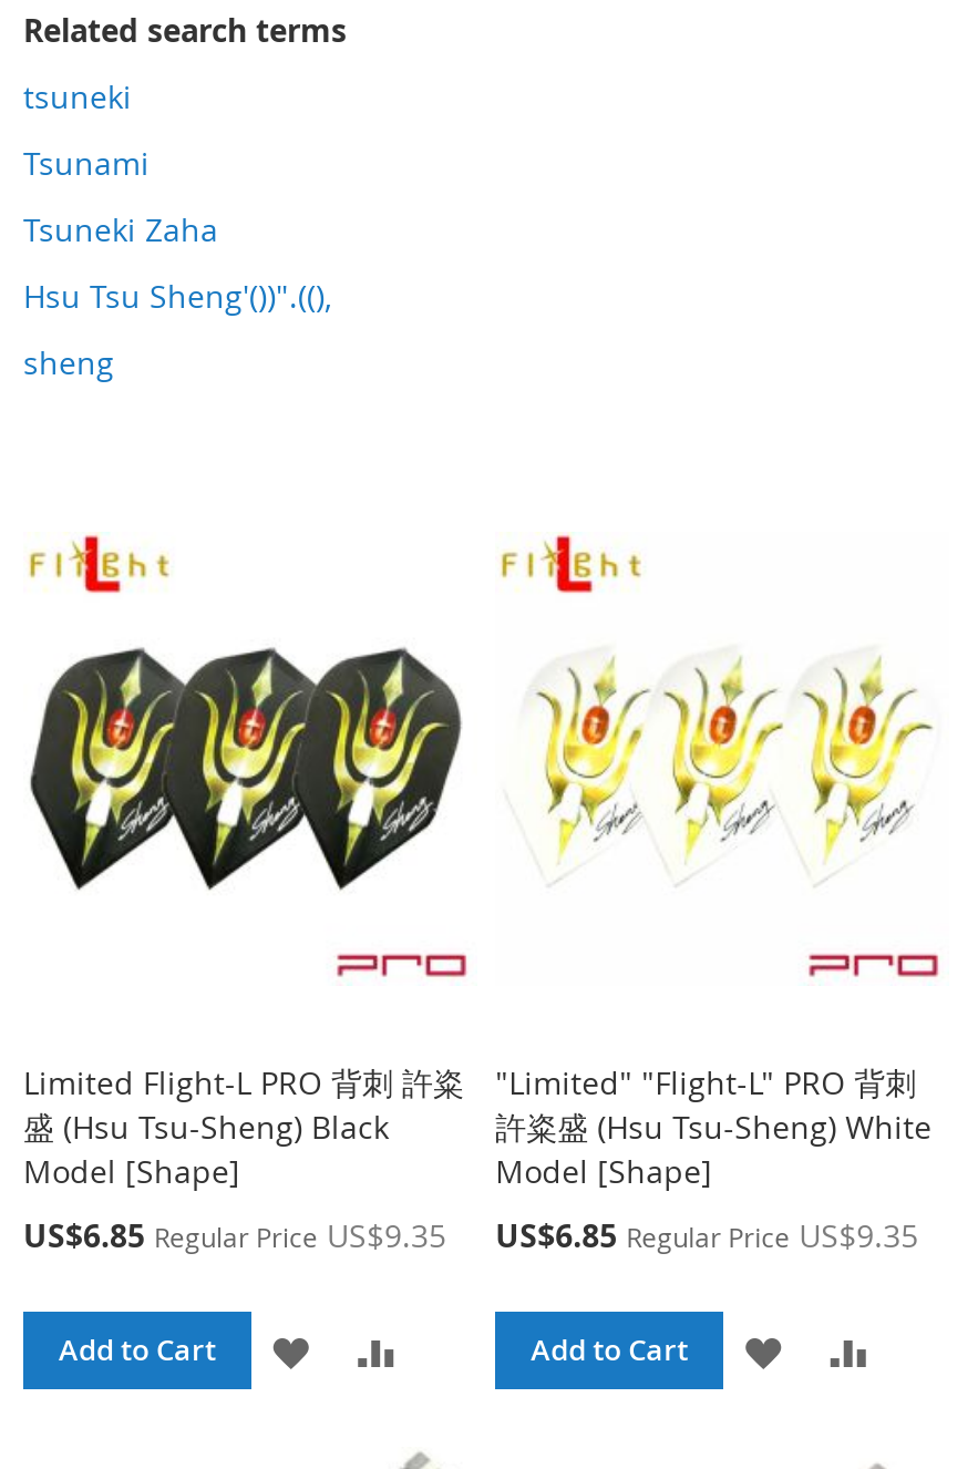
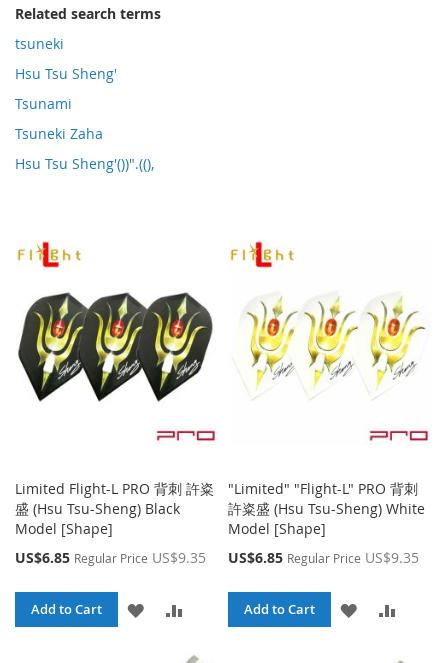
none -> [15,64,117,83] Hsu Tsu Sheng'
moved [23,142,331,317] -> [15,94,154,173]: Tsunami | Tsuneki Zaha | Hsu Tsu Sheng'())".((),
[23,341,114,384] sheng -> none

